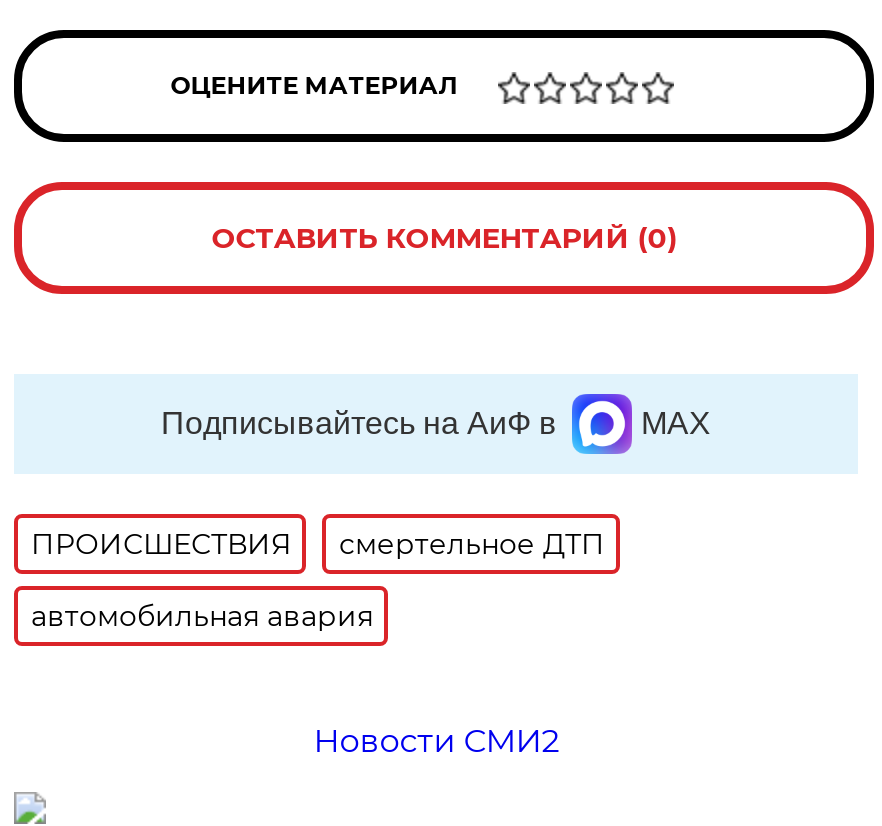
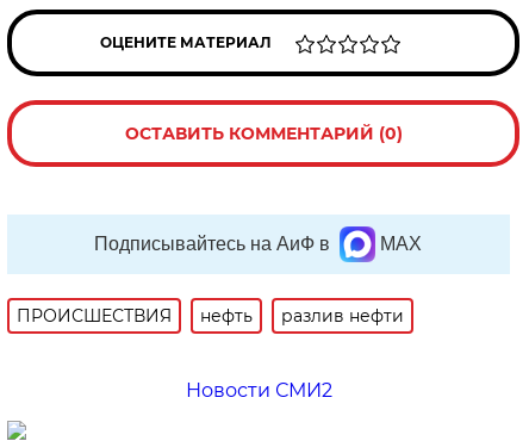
[31,526,605,634] смертельное ДТП | автомобильная авария -> [201,305,404,327] нефть | разлив нефти

